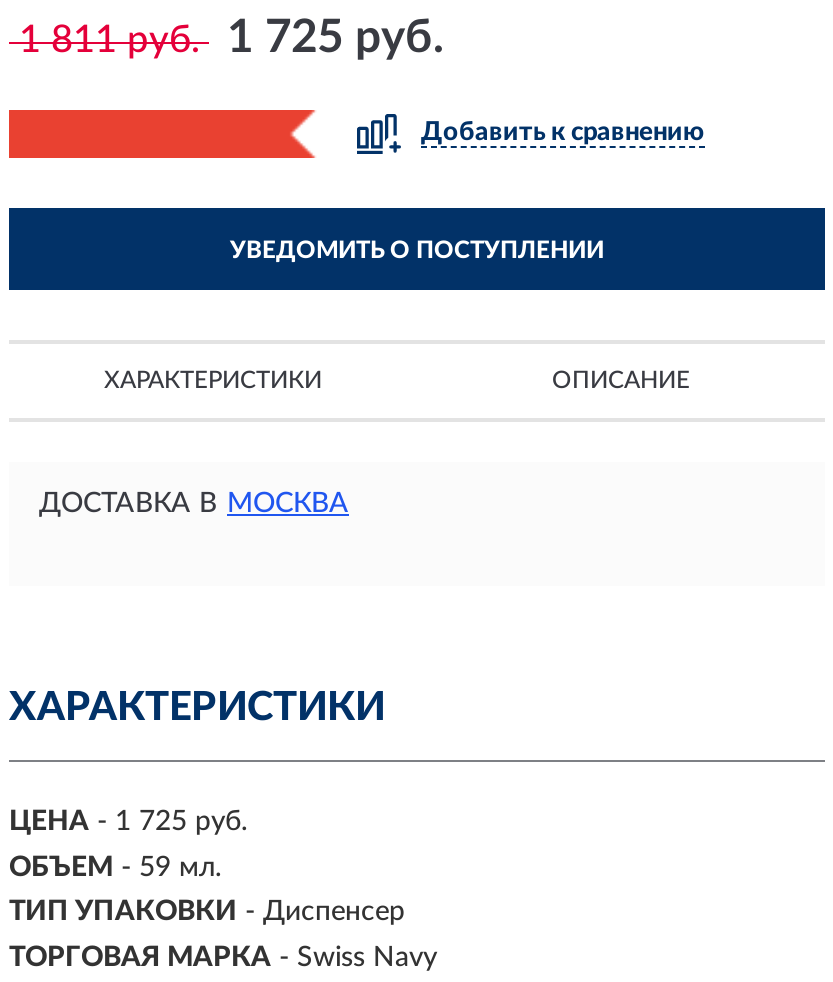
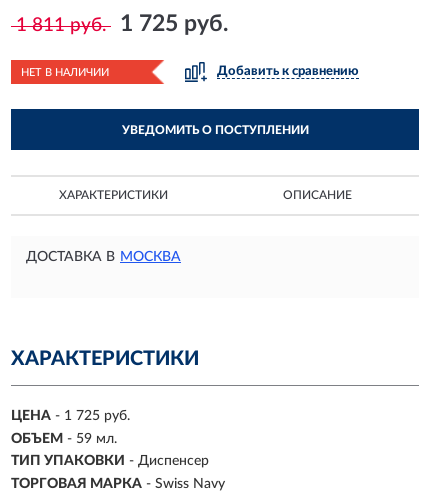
none -> [21,67,109,78] НЕТ В НАЛИЧИИ

